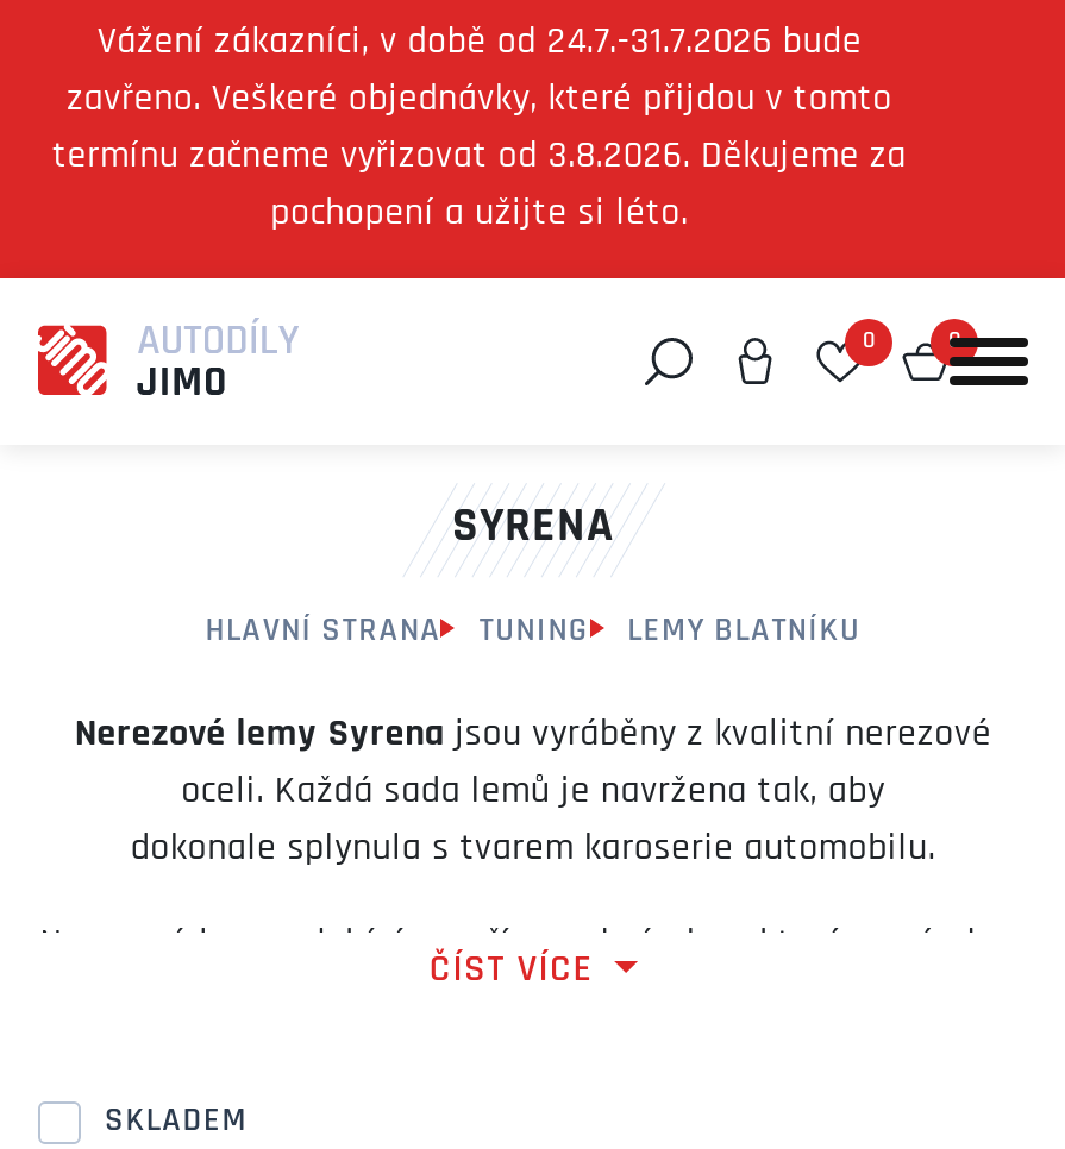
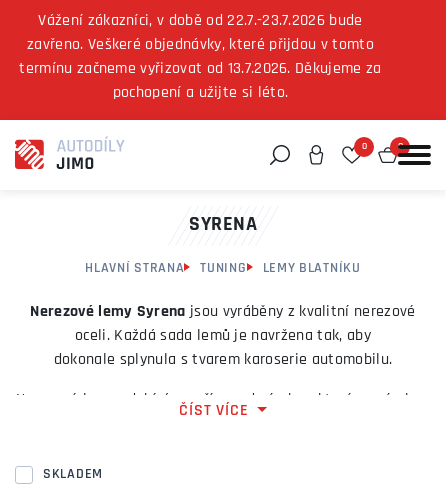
[97,24,862,62] Vážení zákazníci, v době od 24.7.-31.7.2026 bude -> [38,13,363,29] Vážení zákazníci, v době od 22.7.-23.7.2026 bude
[52,138,907,176] termínu začneme vyřizovat od 3.8.2026. Děkujeme za -> [19,61,382,77] termínu začneme vyřizovat od 13.7.2026. Děkujeme za

